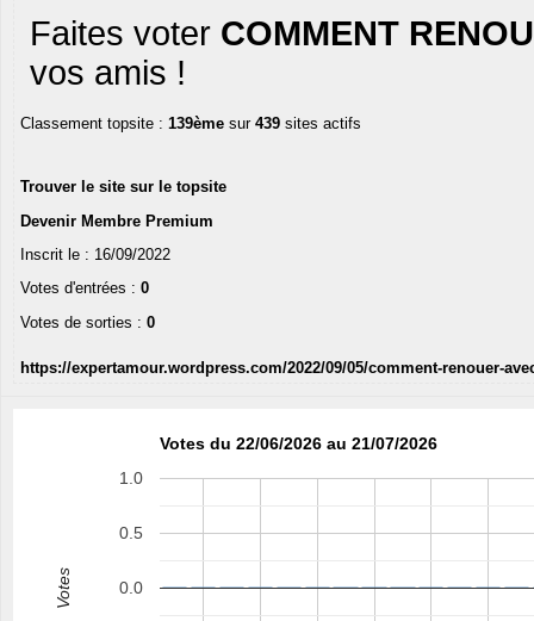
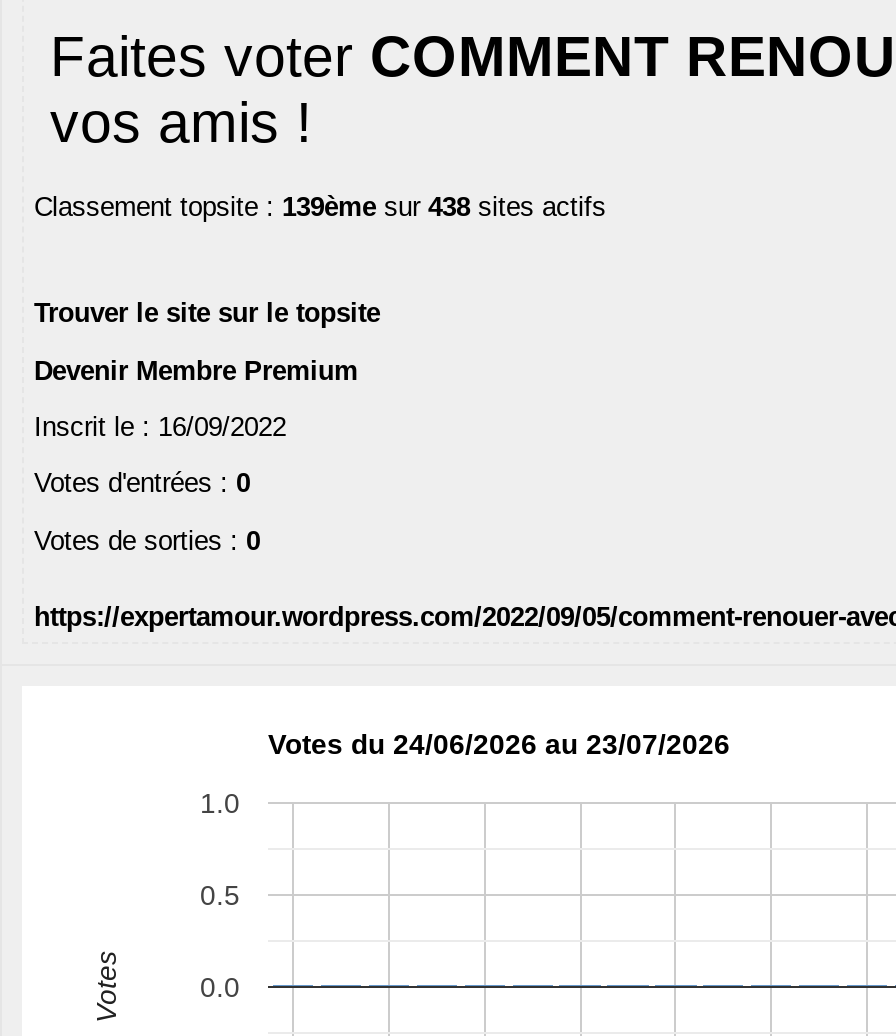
[20,114,361,132] Classement topsite : 139ème sur 439 sites actifs -> [34,192,606,222] Classement topsite : 139ème sur 438 sites actifs
[160,434,437,453] Votes du 22/06/2026 au 21/07/2026 -> [268,729,730,760] Votes du 24/06/2026 au 23/07/2026

